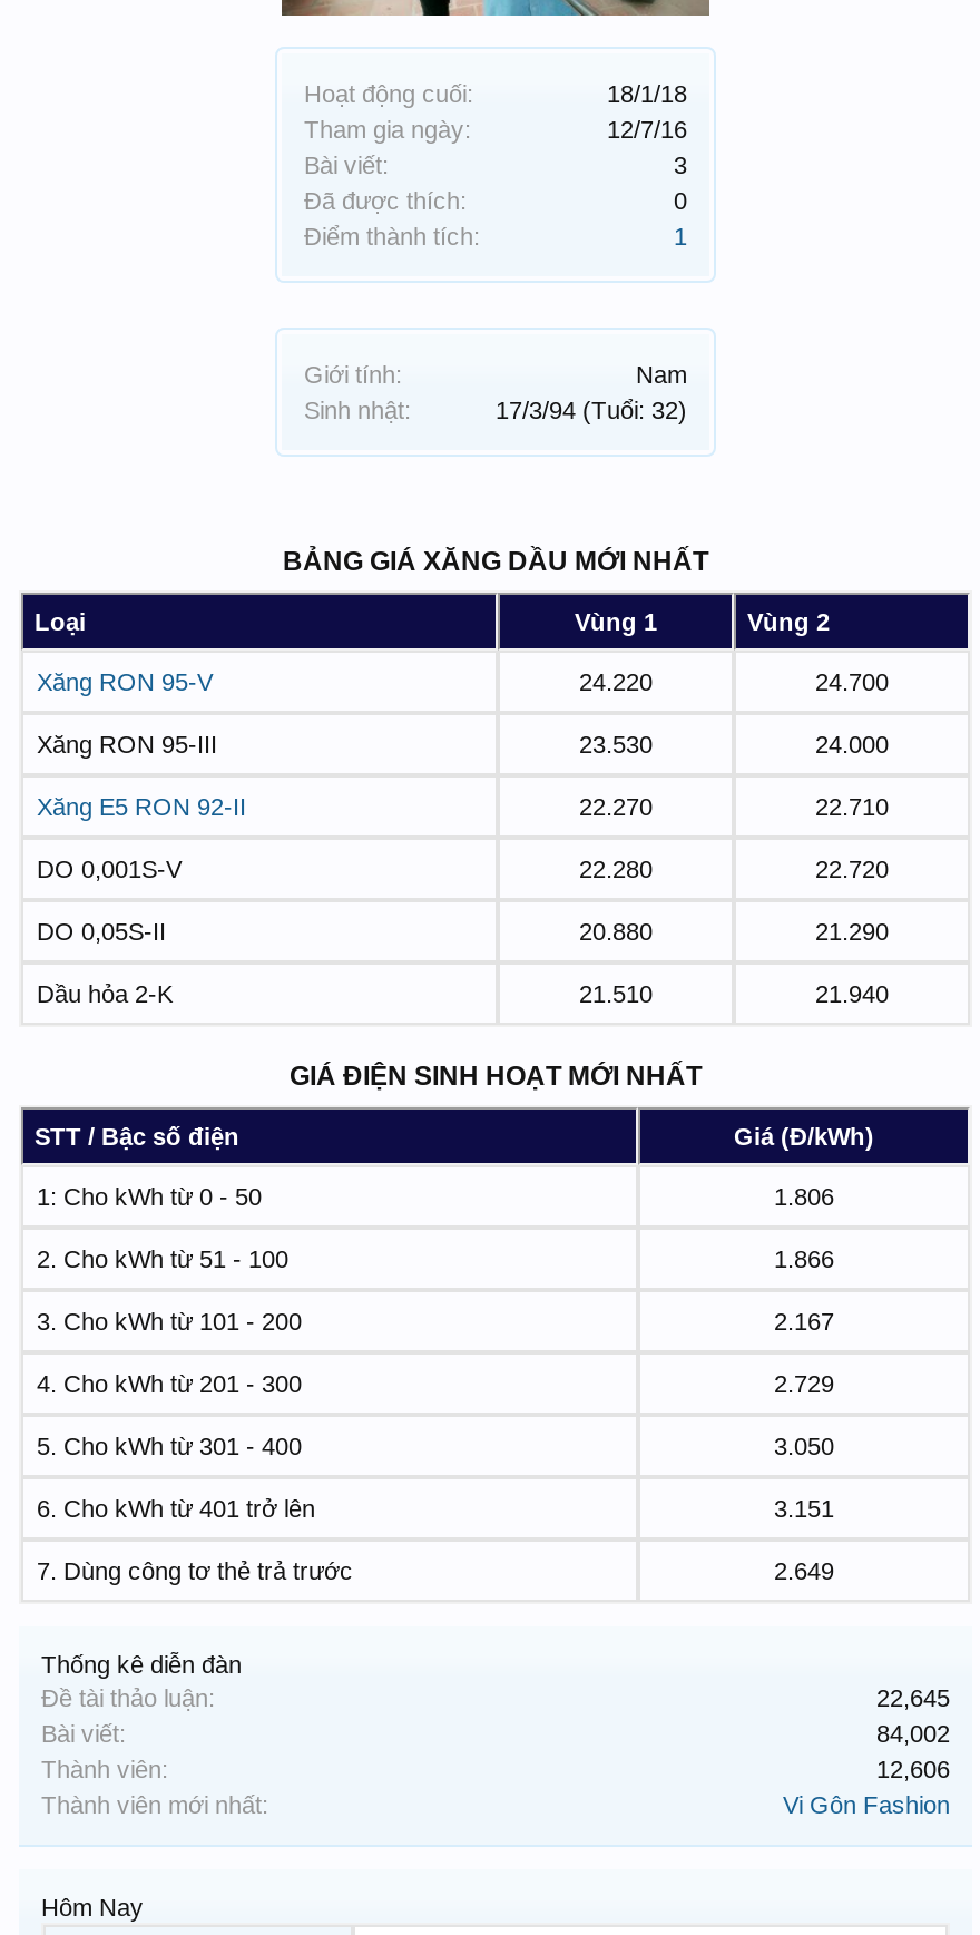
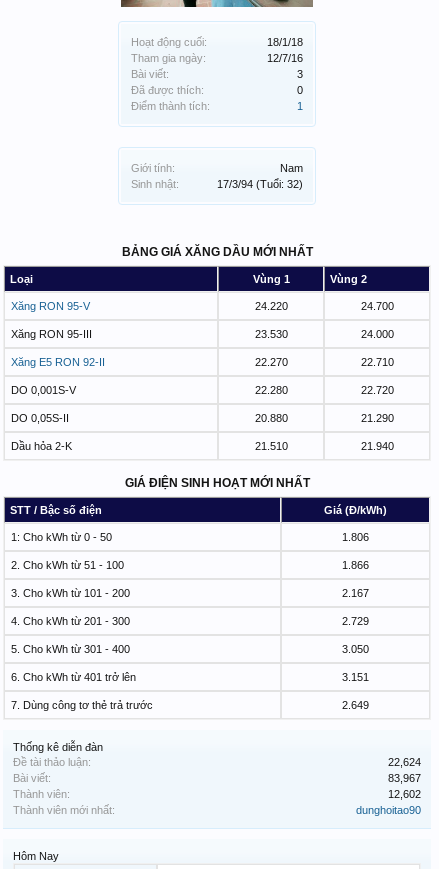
[876,1685,950,1712] 22,645 -> [388,756,421,768] 22,624
[876,1720,950,1747] 84,002 -> [388,772,421,784] 83,967
[876,1756,950,1783] 12,606 -> [388,788,421,800] 12,602
[783,1792,950,1818] Vi Gôn Fashion -> [356,804,421,816] dunghoitao90

